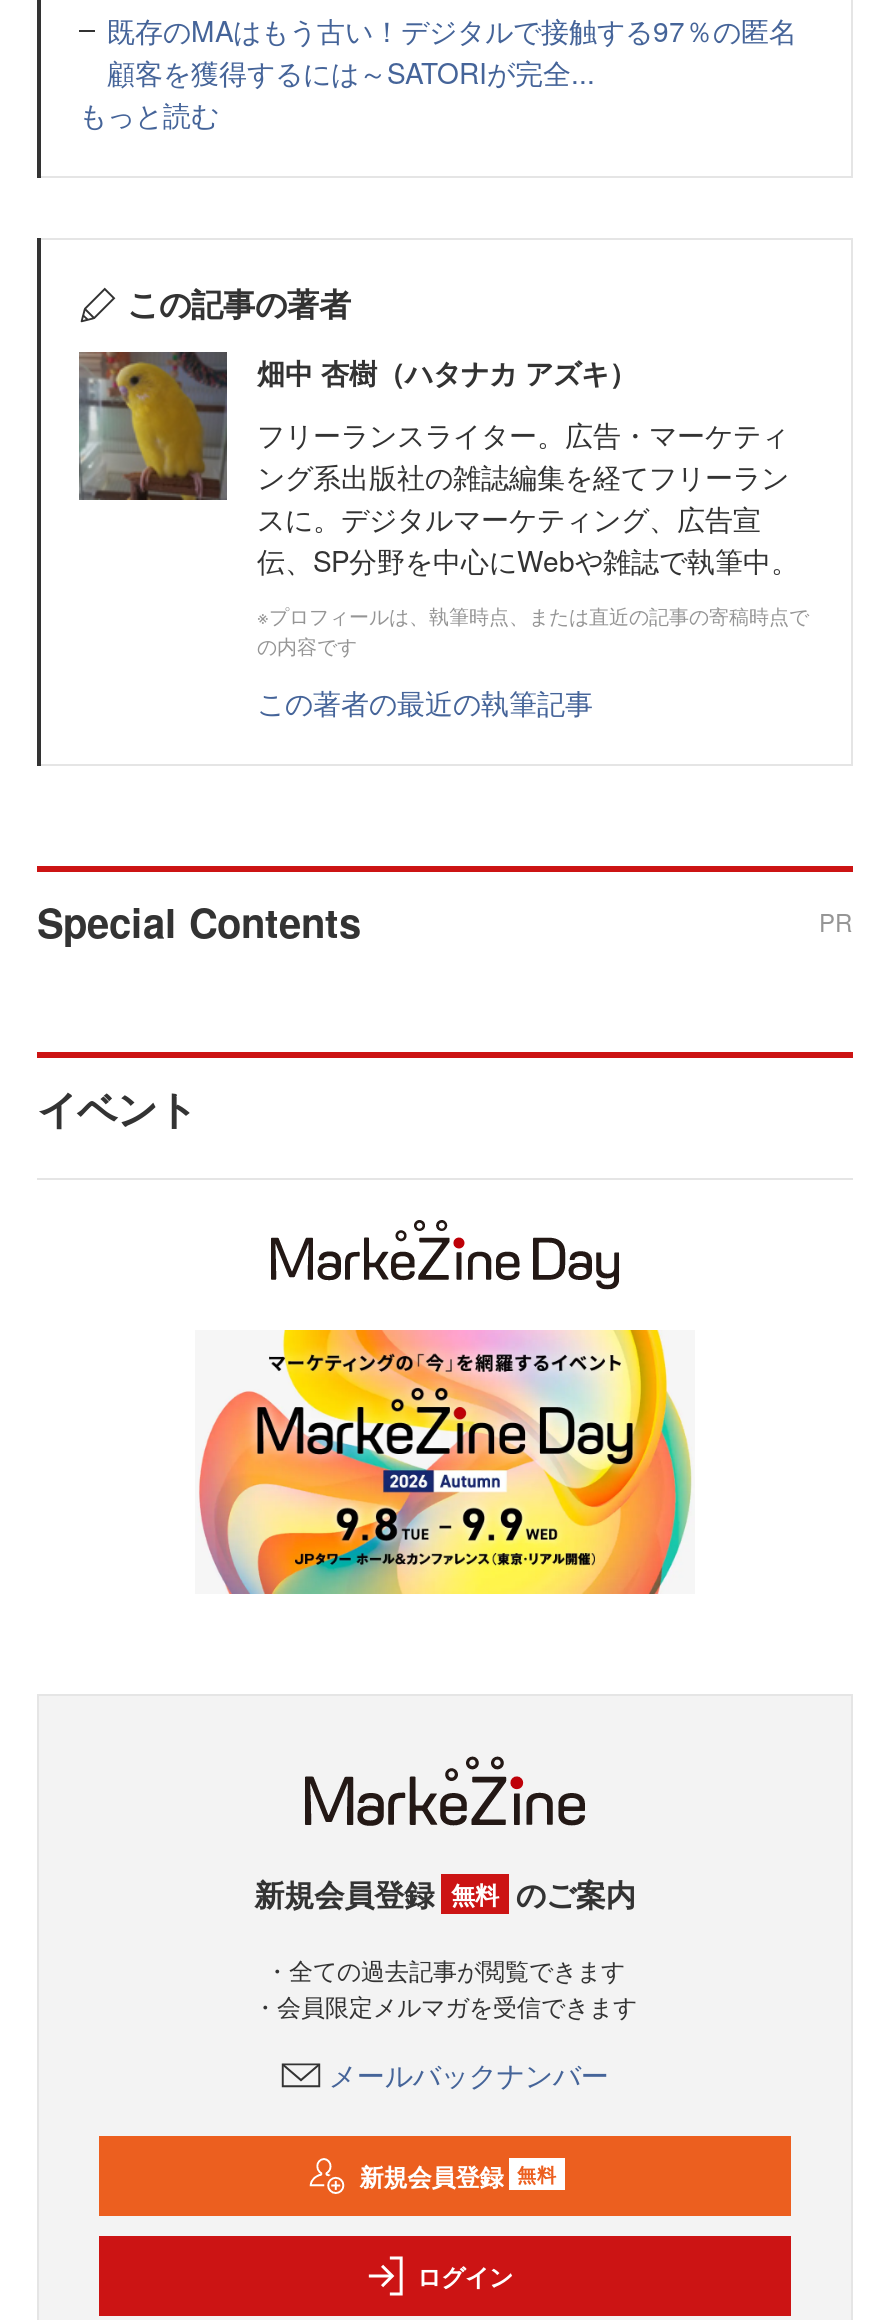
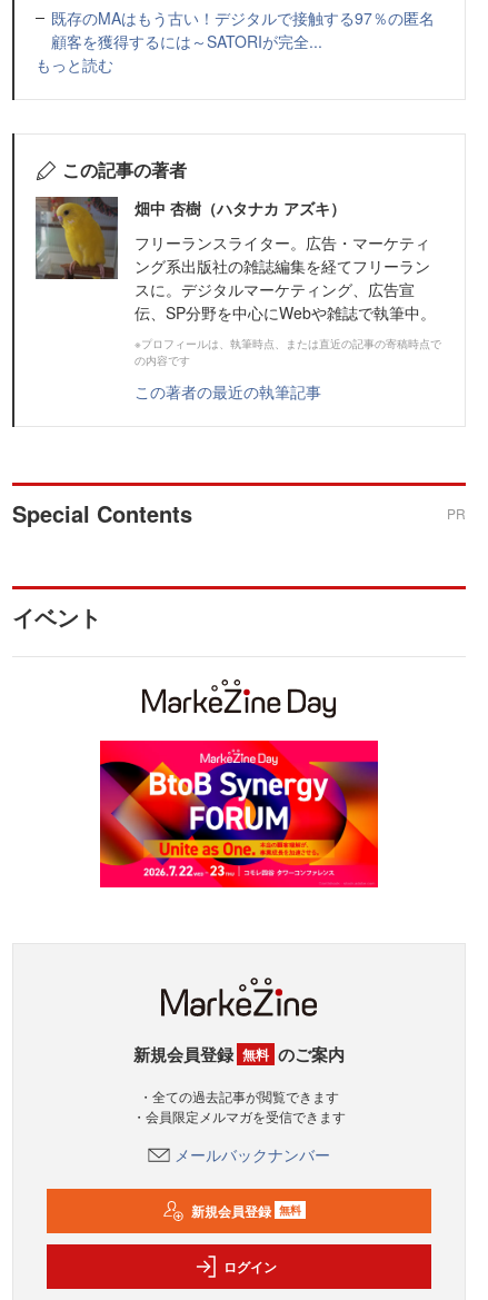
[195,1328,695,1596] [image] -> [99,740,379,889] [image]

